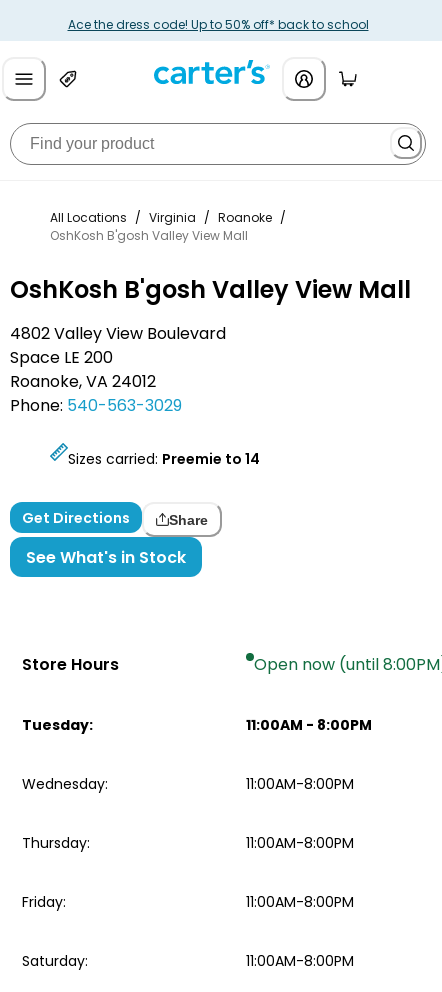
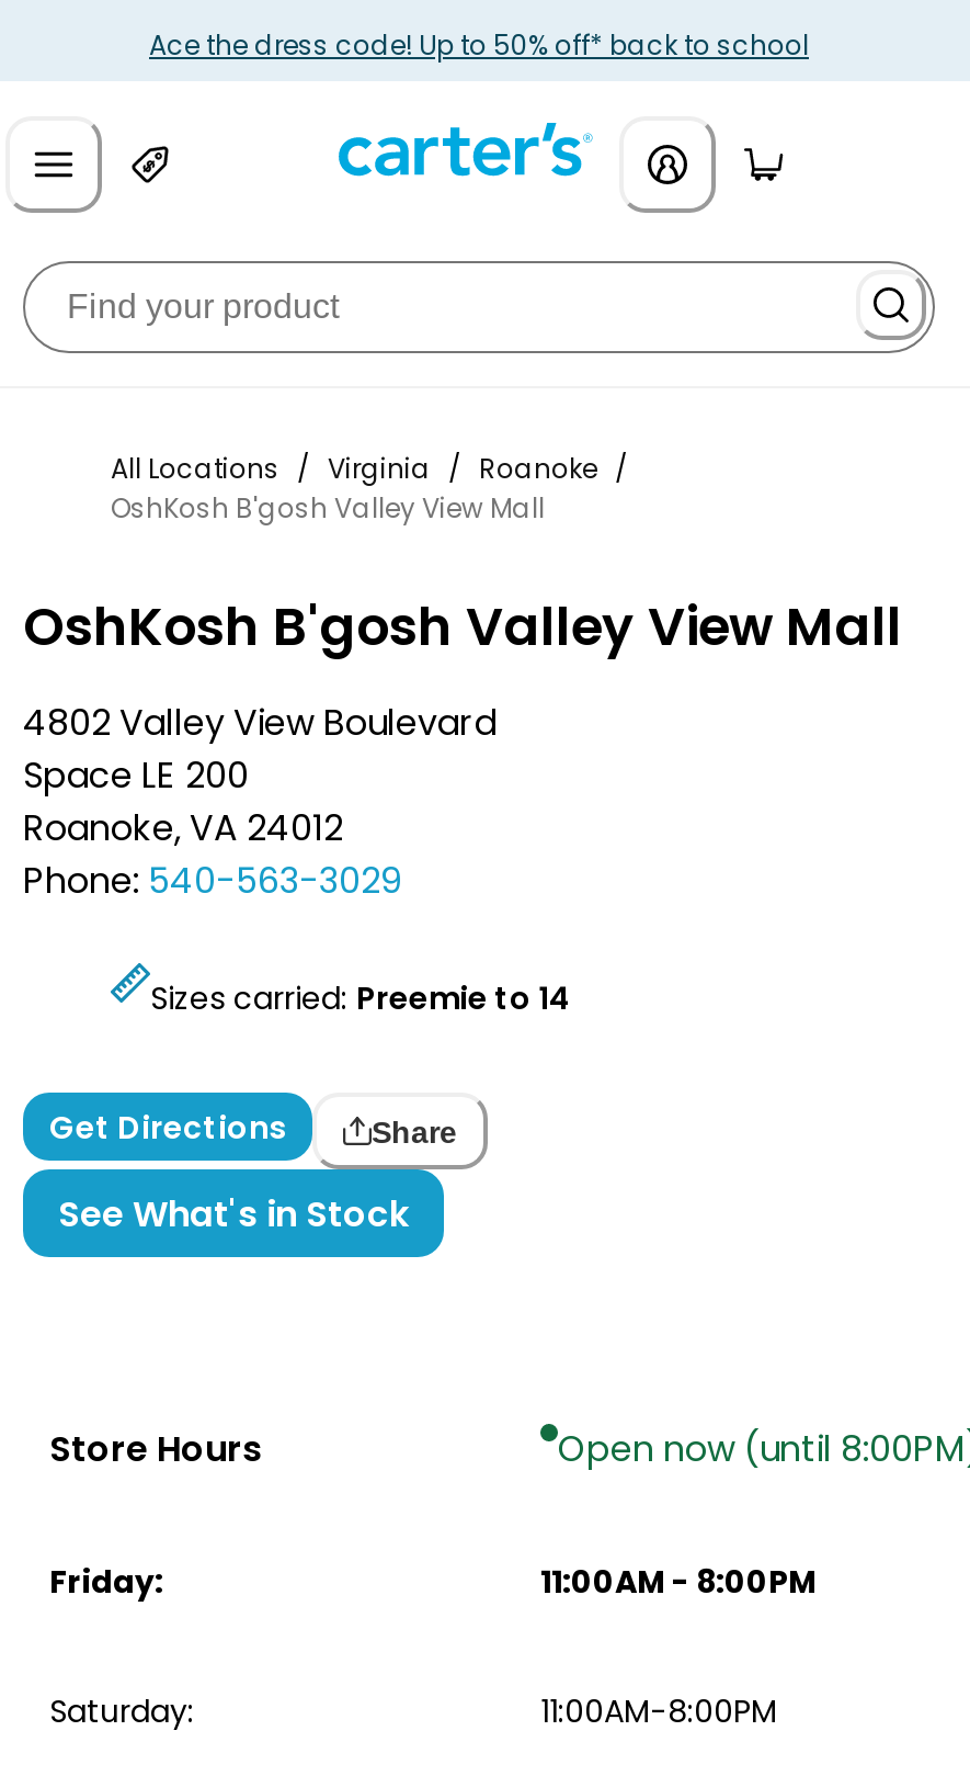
[22,715,93,735] Tuesday: -> [49,1560,163,1604] Friday:
[22,774,354,912] Wednesday: | 11:00AM-8:00PM | Thursday: | 11:00AM-8:00PM | Friday: | 11:00AM-8:00PM -> none

